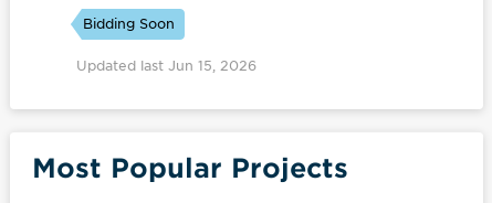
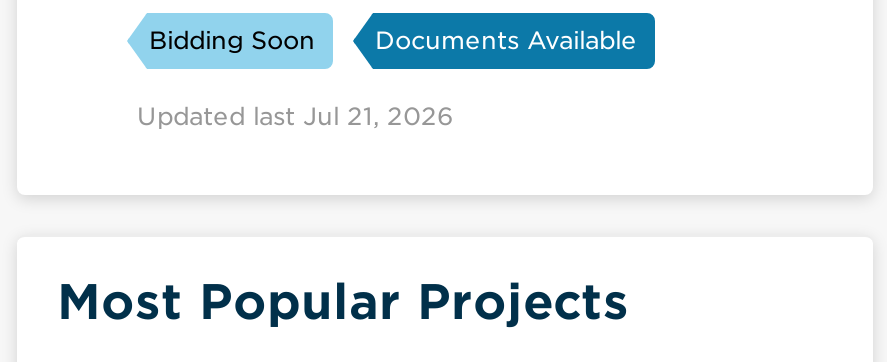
[76,57,257,74] Updated last Jun 15, 2026 -> [137,25,637,131] Documents Available | Updated last Jul 21, 2026

